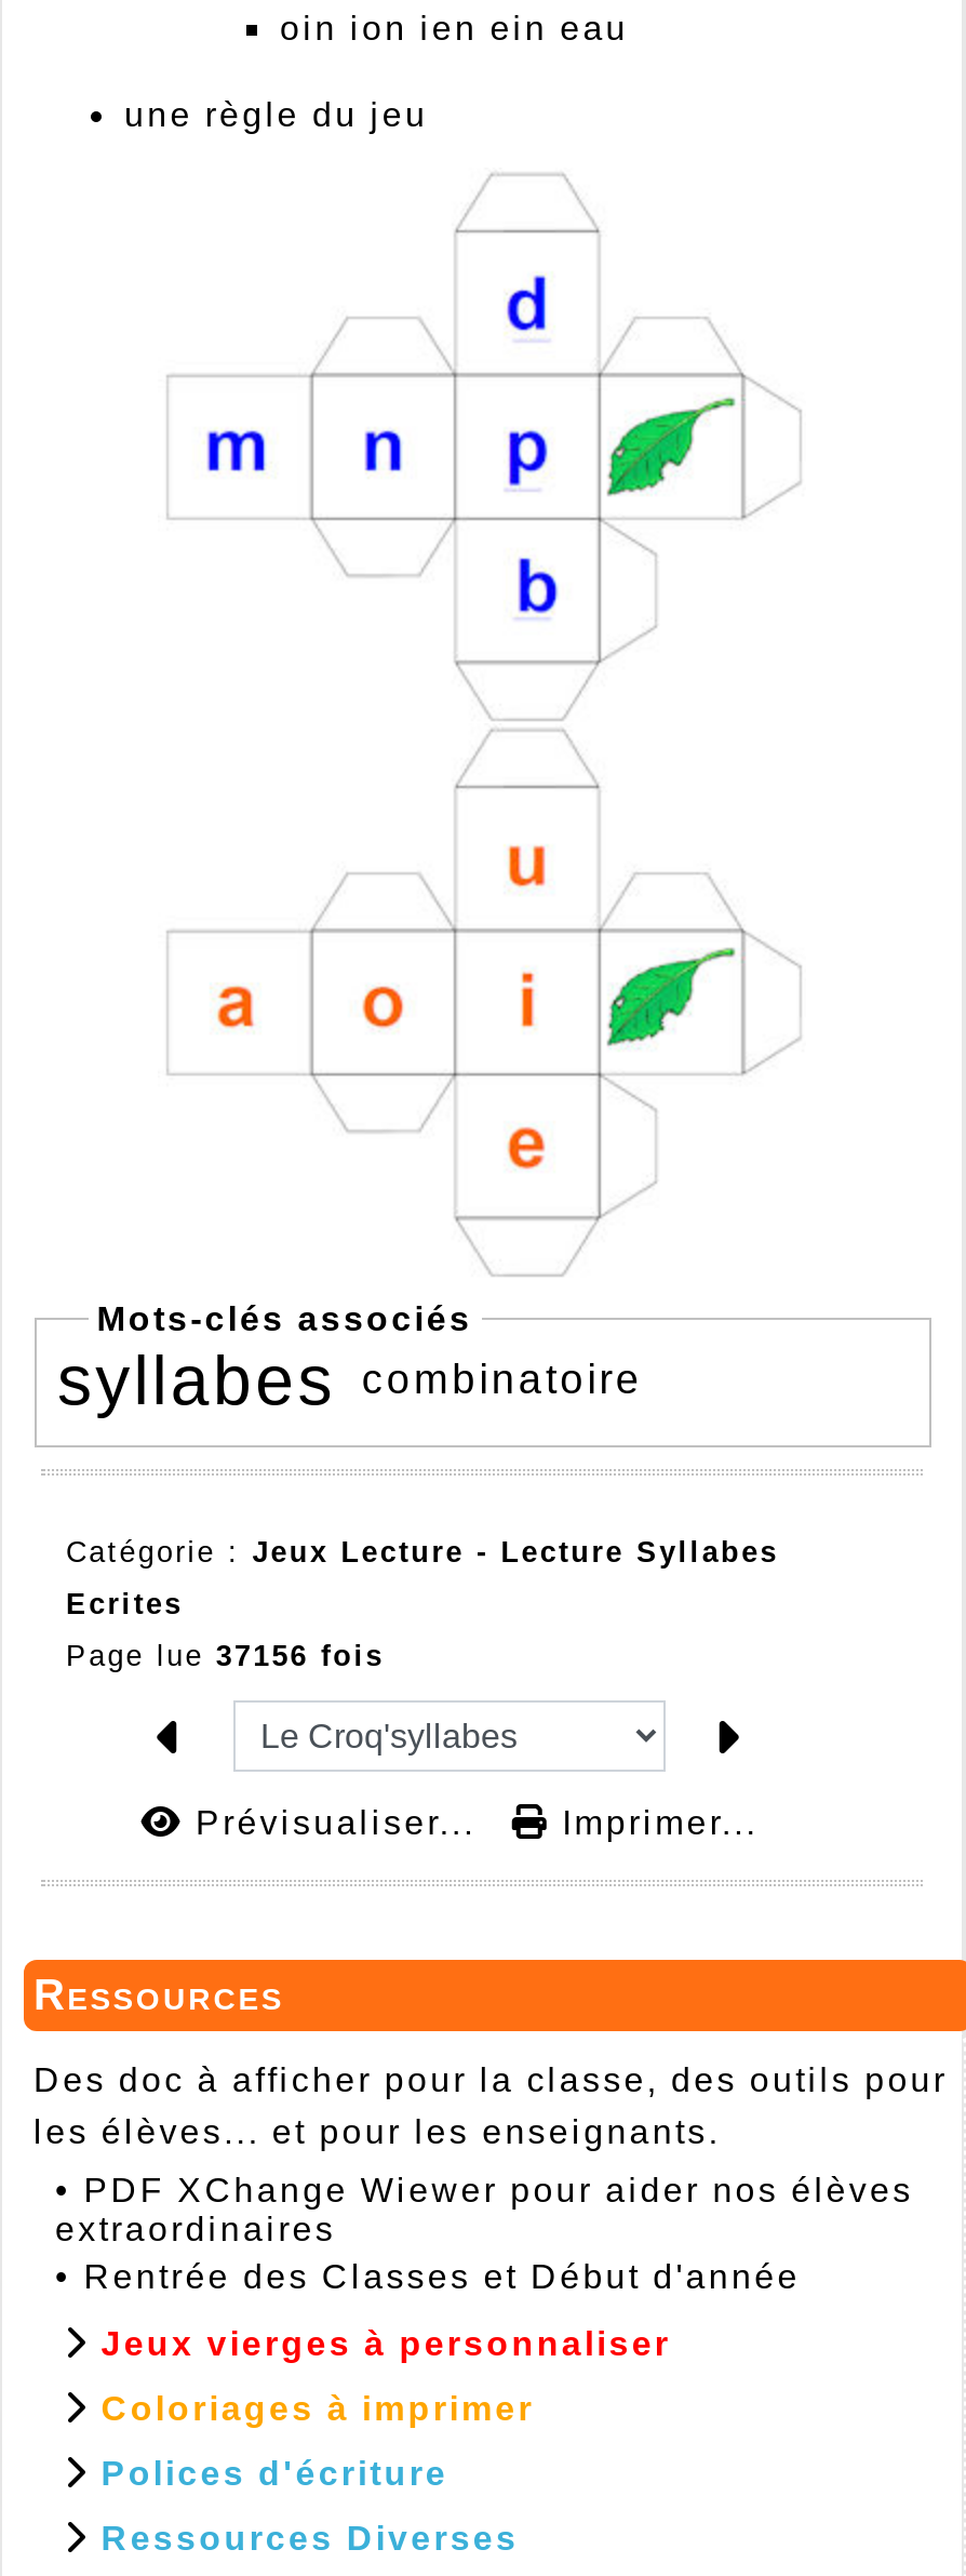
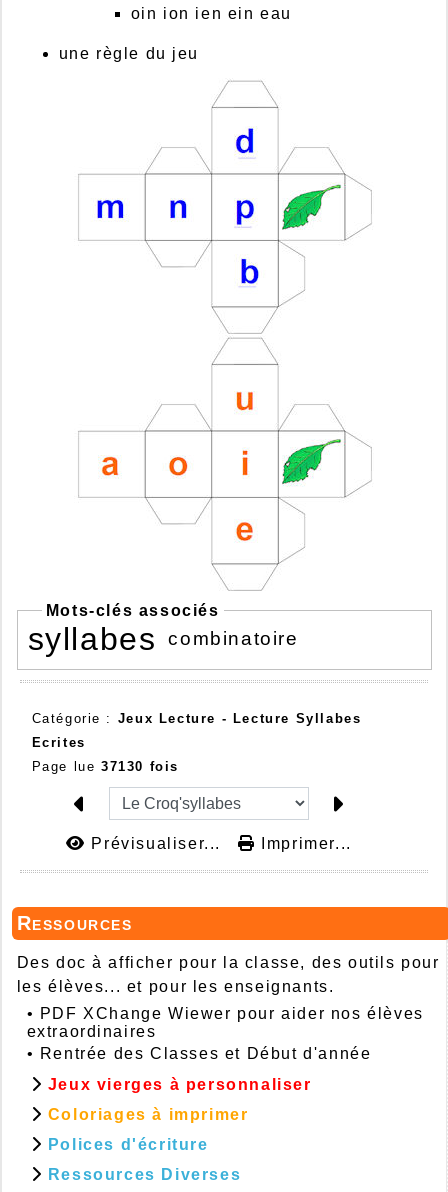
[66,1640,384,1672] Page lue 37156 fois -> [31,759,179,774] Page lue 37130 fois

